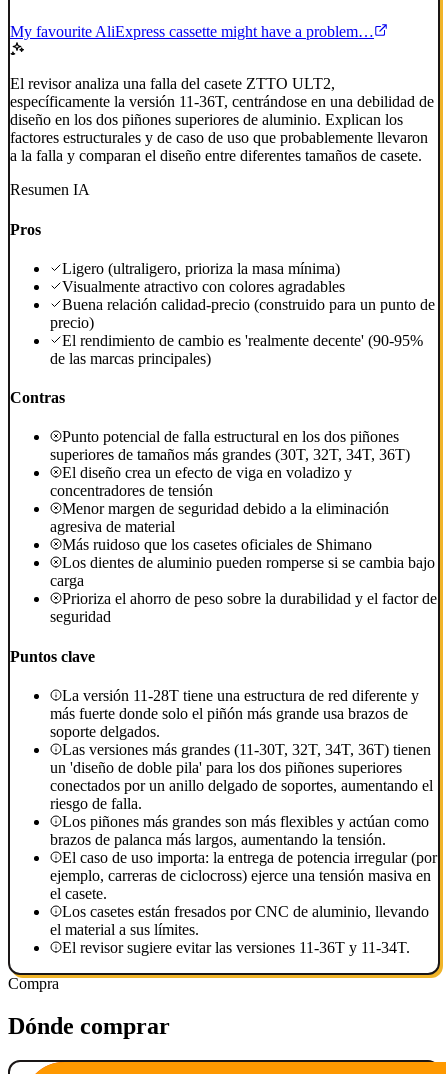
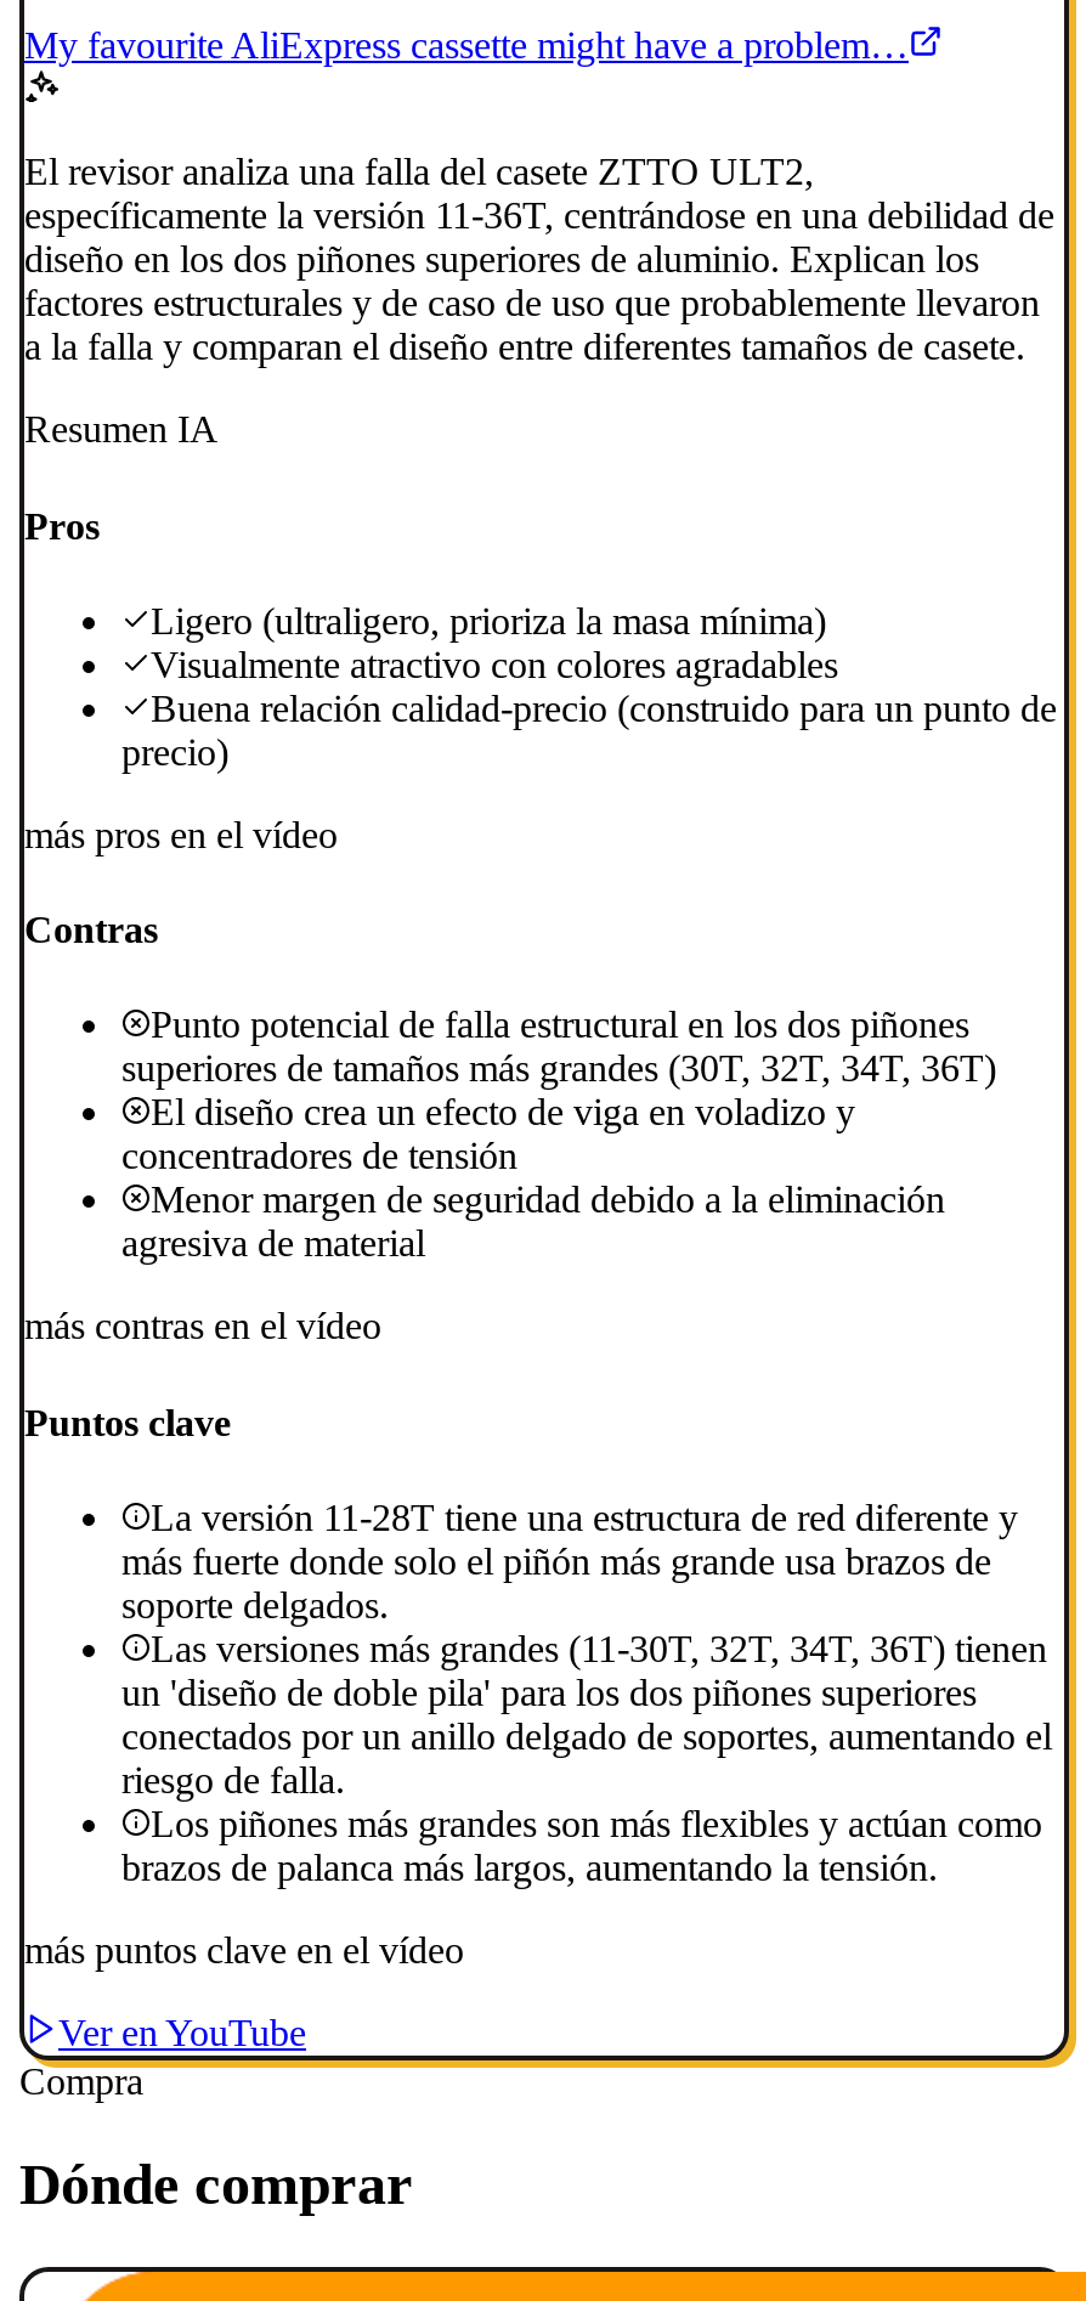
[50,332,423,367] El rendimiento de cambio es 'realmente decente' (90-95% | de las marcas principales) -> [24,813,338,855] más pros en el vídeo
[50,536,437,625] Más ruidoso que los casetes oficiales de Shimano | Los dientes de aluminio pueden romperse si se cambia bajo | carga | Prioriza el ahorro de peso sobre la durabilidad y el factor de | seguridad -> [24,1306,381,1347] más contras en el vídeo
[50,849,437,956] El caso de uso importa: la entrega de potencia irregular (por | ejemplo, carreras de ciclocross) ejerce una tensión masiva en | el casete. | Los casetes están fresados por CNC de aluminio, llevando | el material a sus límites. | El revisor sugiere evitar las versiones 11-36T y 11-34T. -> [24,1929,464,2053] más puntos clave en el vídeo | Ver en YouTube

